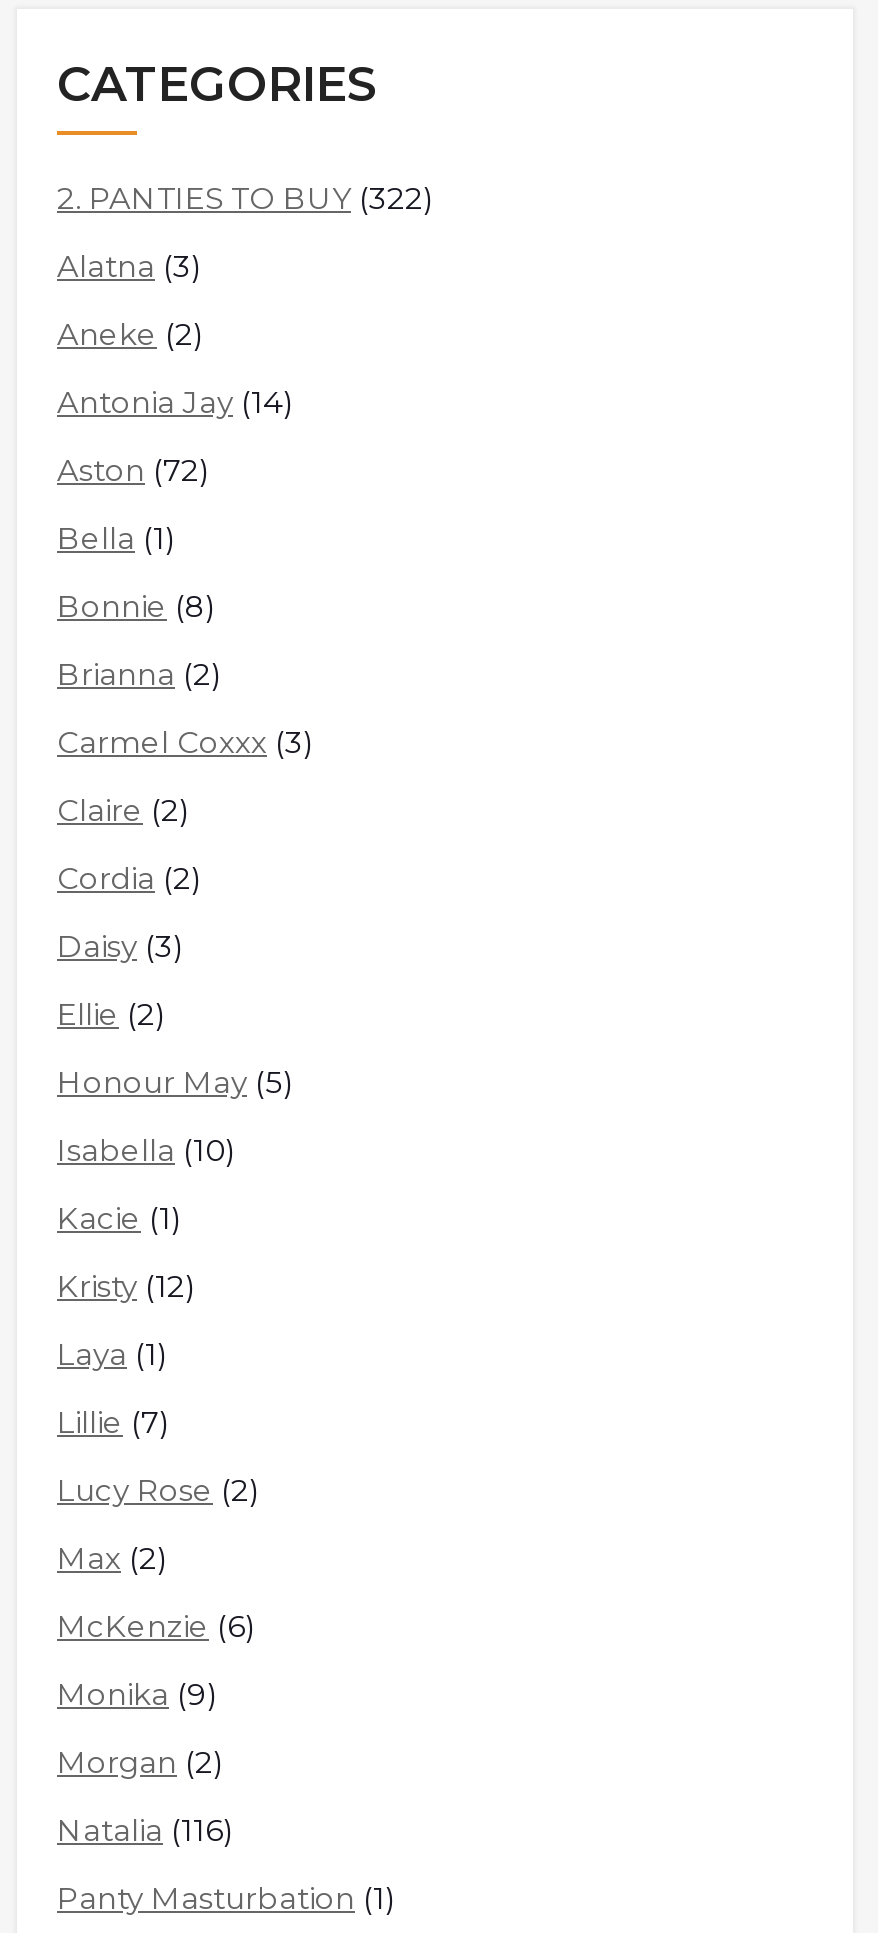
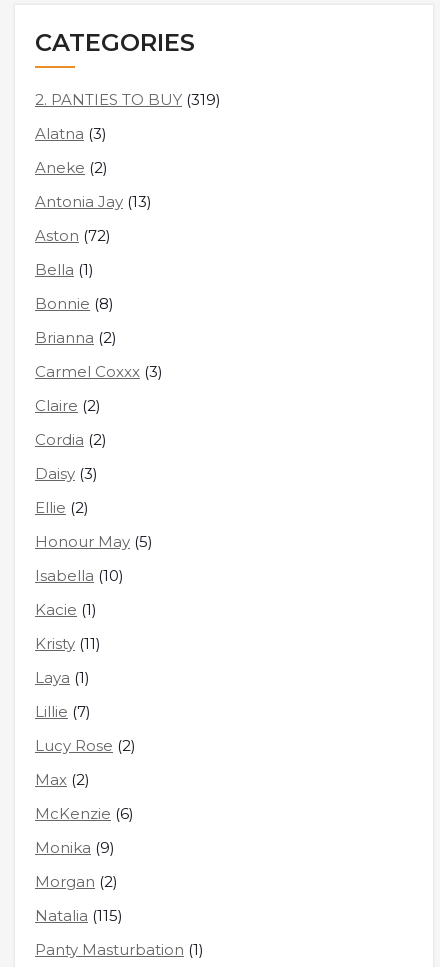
[57,179,433,217] 2. PANTIES TO BUY (322) -> [35,90,221,109] 2. PANTIES TO BUY (319)
[57,383,293,421] Antonia Jay (14) -> [35,192,152,211] Antonia Jay (13)
[57,1267,195,1305] Kristy (12) -> [35,634,101,653] Kristy (11)
[57,1811,233,1849] Natalia (116) -> [35,906,123,925] Natalia (115)

